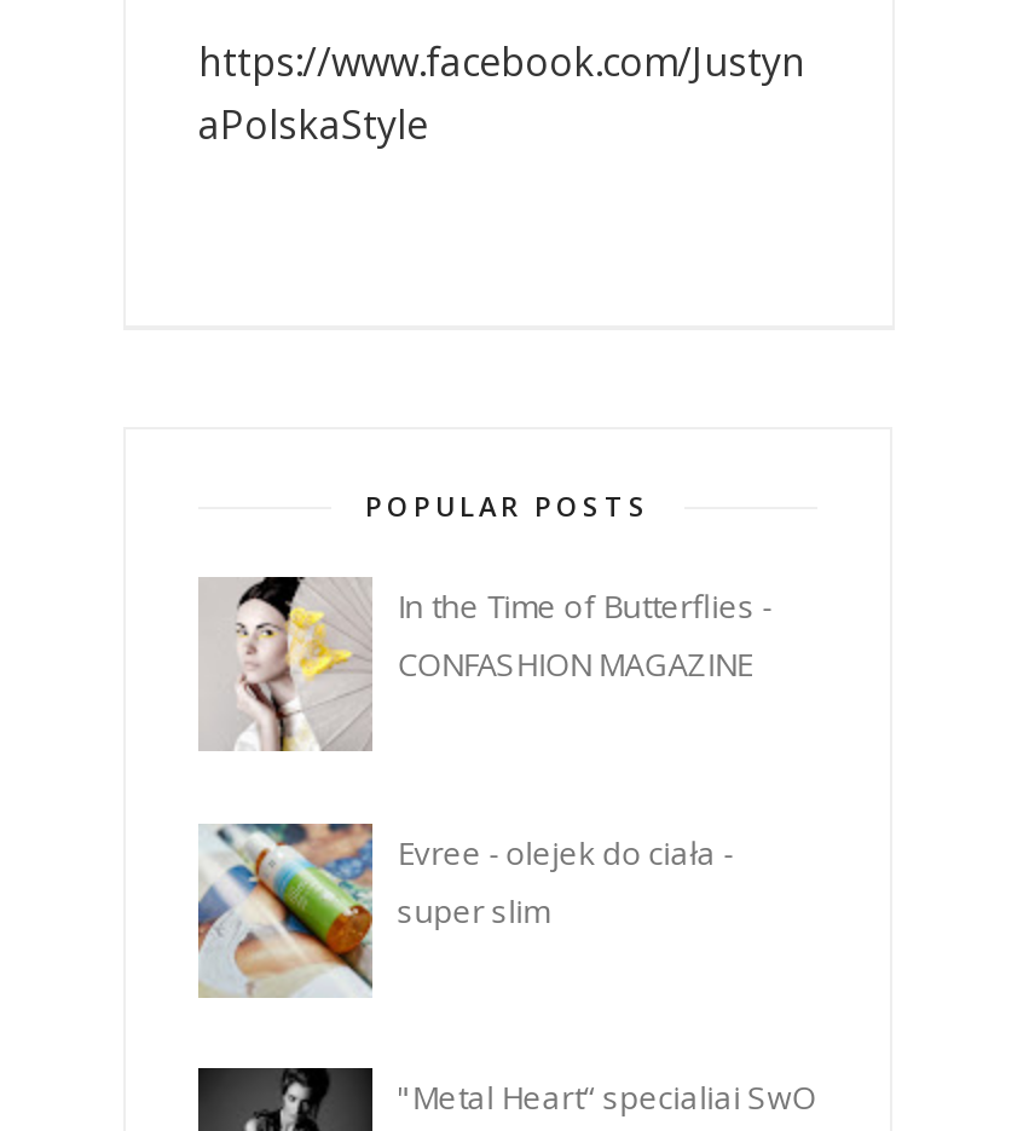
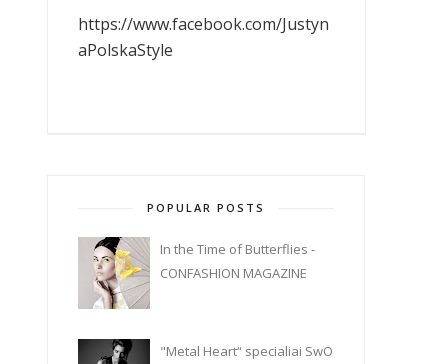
[198,824,733,996] [image] | Evree - olejek do ciała - | super slim -> none

